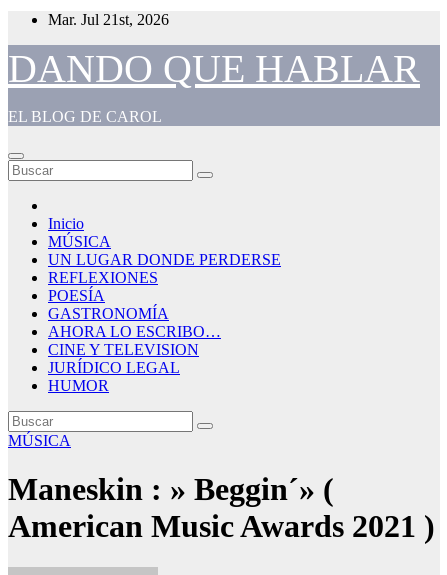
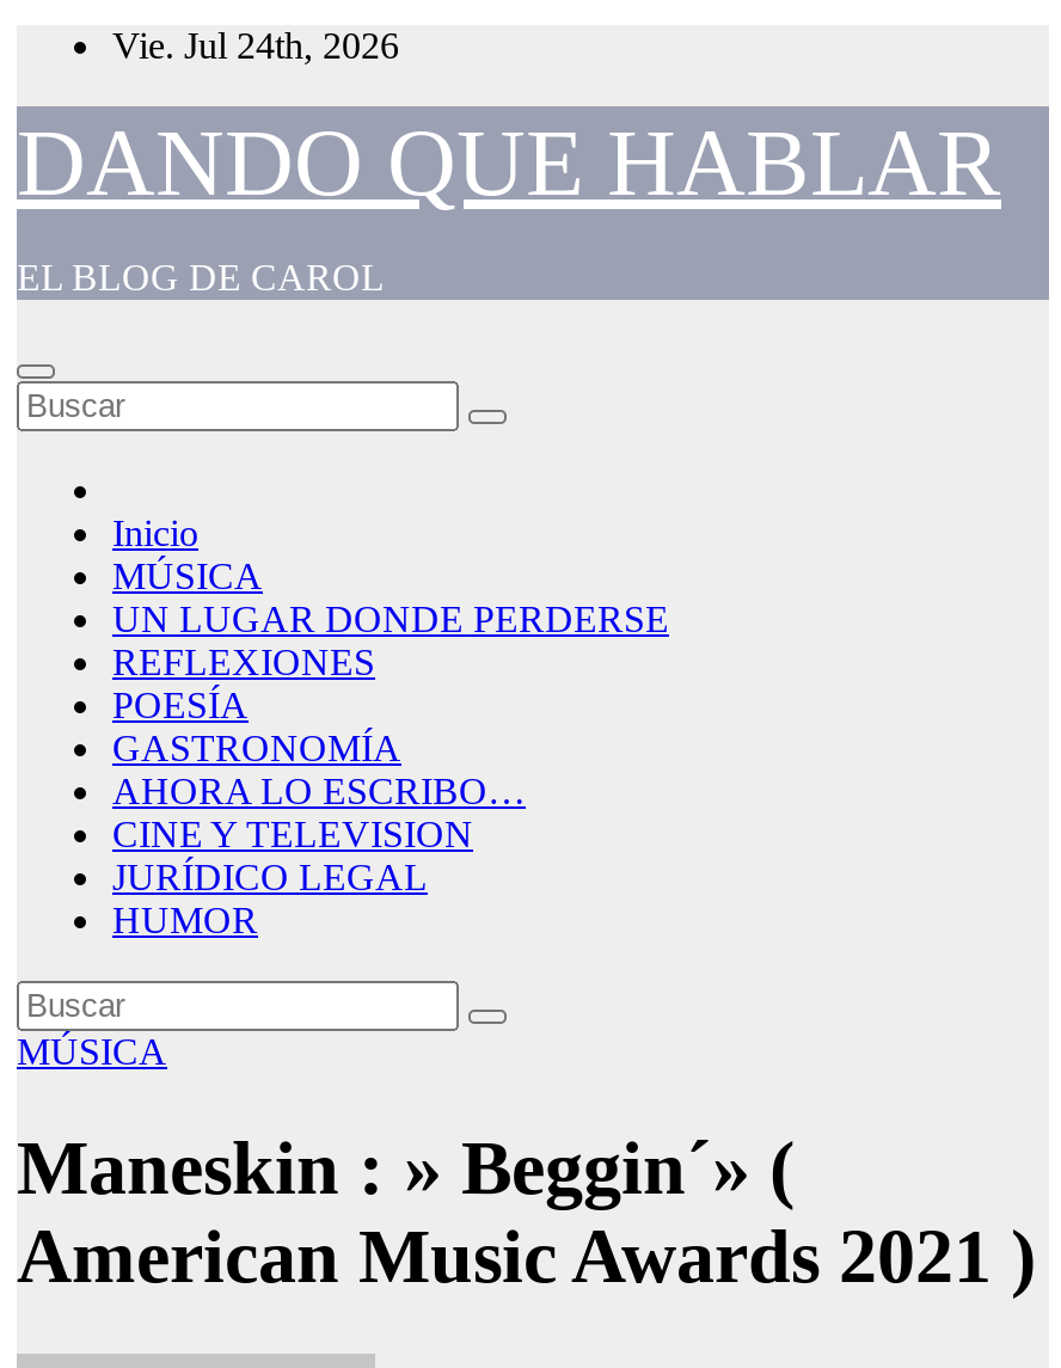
[48,11,169,28] Mar. Jul 21st, 2026 -> [112,25,399,66] Vie. Jul 24th, 2026

